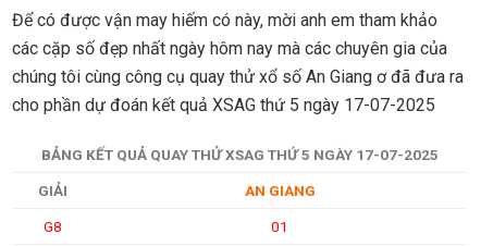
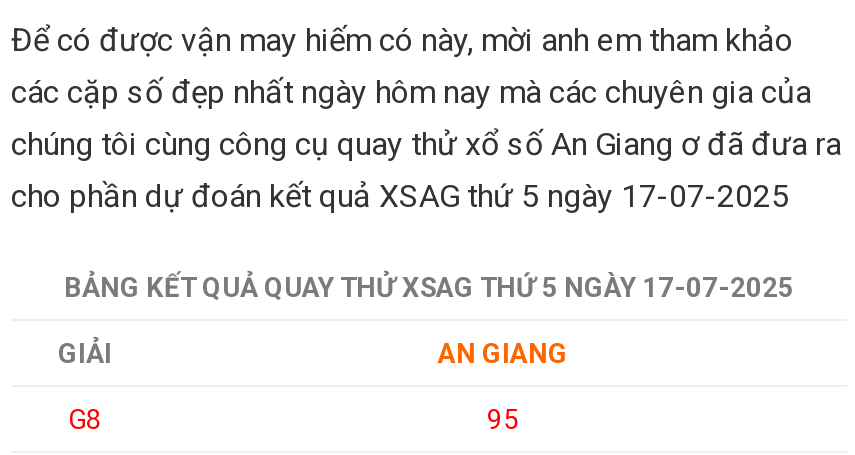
[271,217,288,235] 01 -> [487,402,519,434] 95

